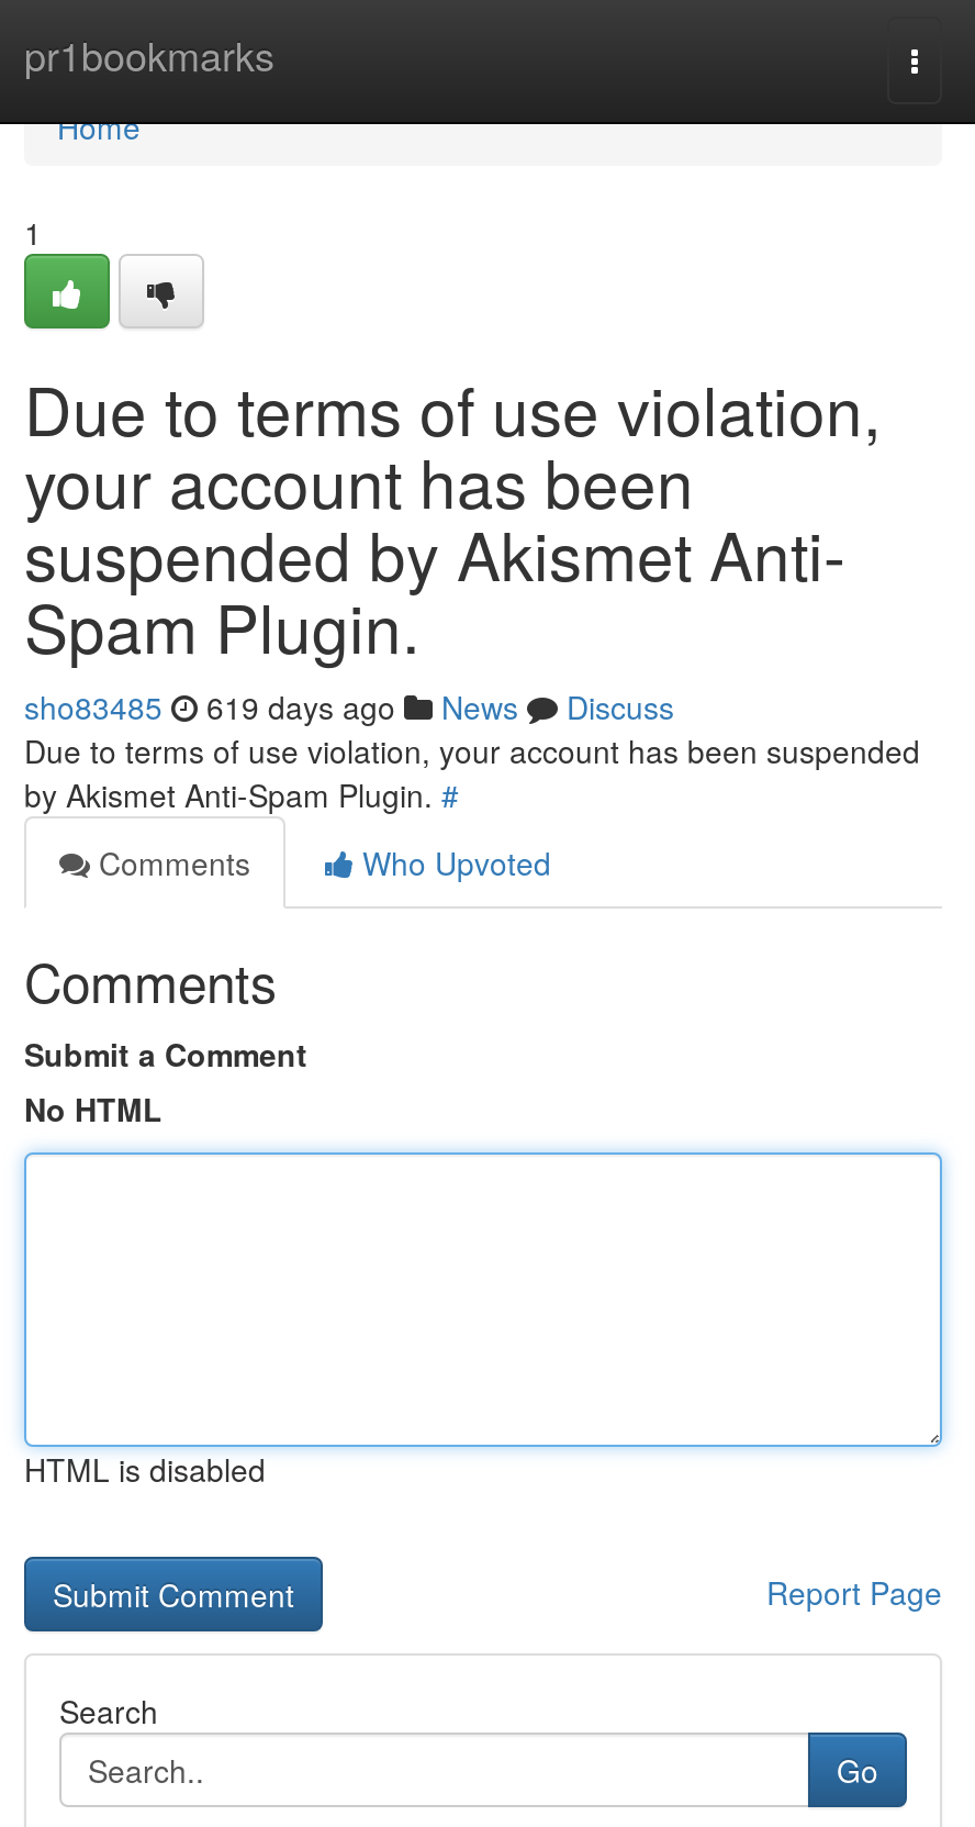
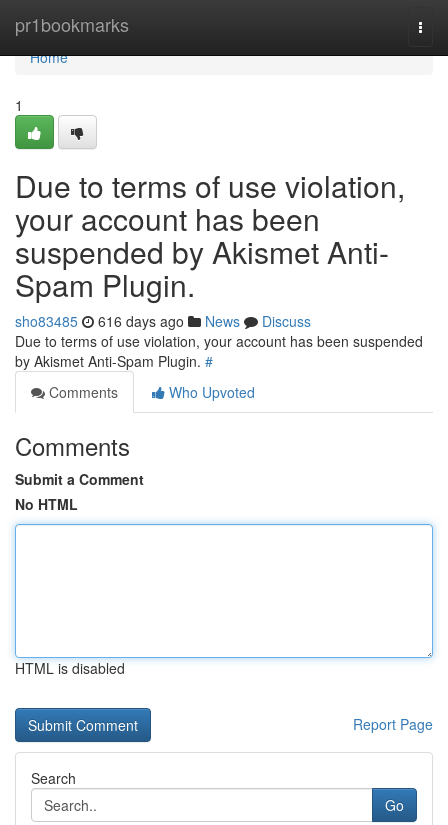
[24,684,674,728] sho83485 619 days ago News Discuss -> [15,311,311,331] sho83485 616 days ago News Discuss

